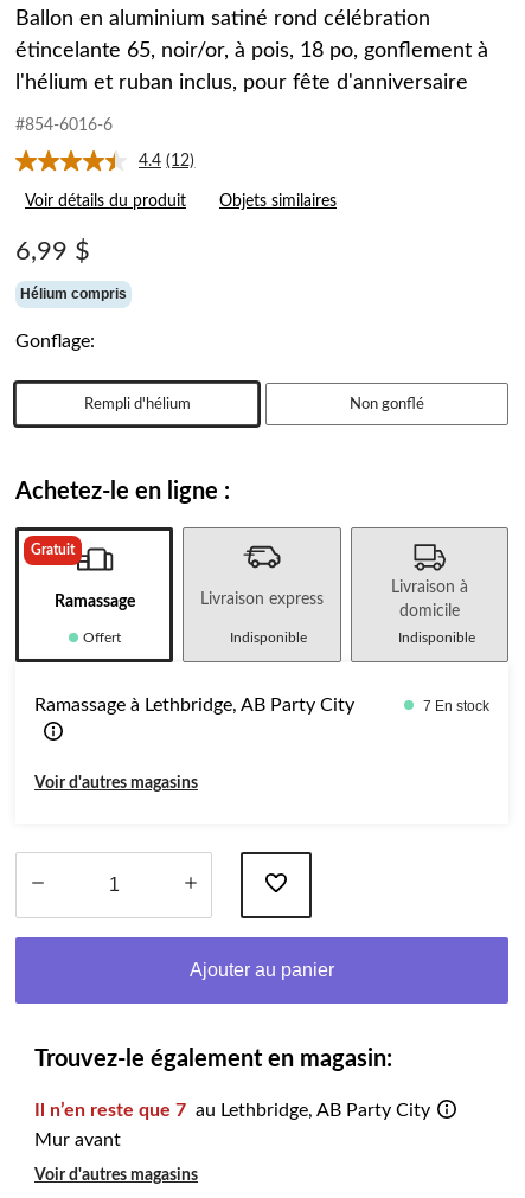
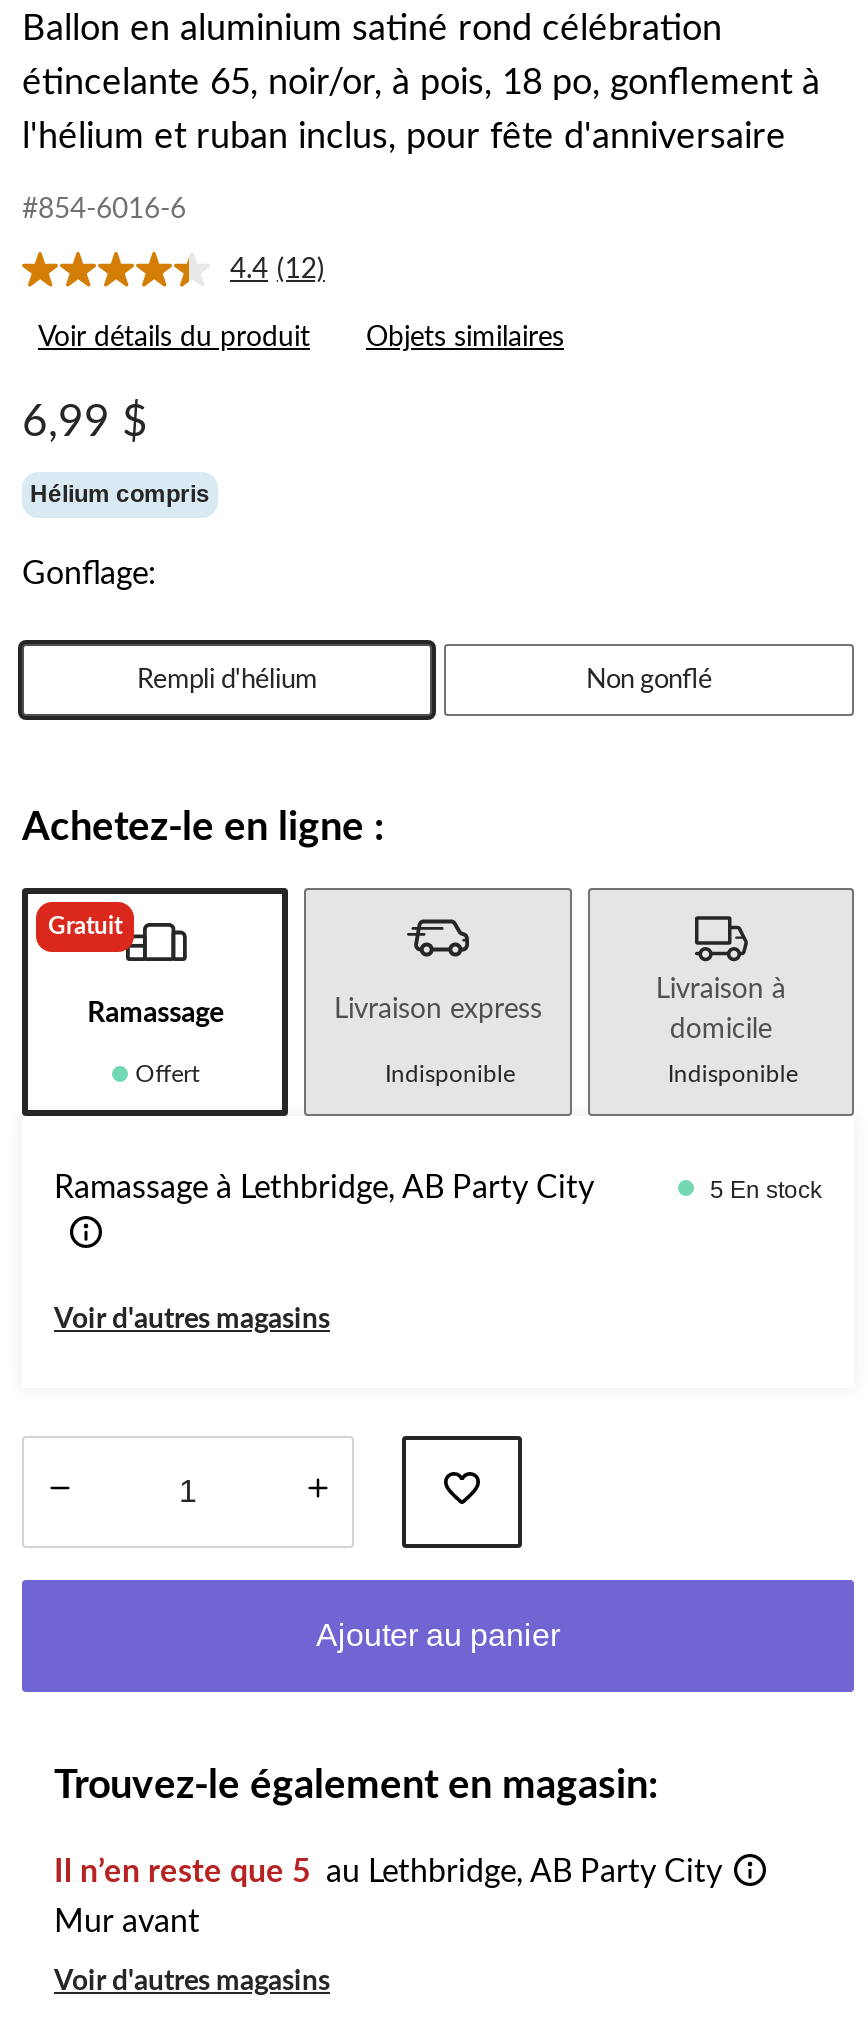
[423,698,489,715] 7 En stock -> [710,1176,822,1204] 5 En stock
[34,1101,430,1120] Il n’en reste que 7 au Lethbridge, AB Party City -> [54,1856,722,1888] Il n’en reste que 5 au Lethbridge, AB Party City

